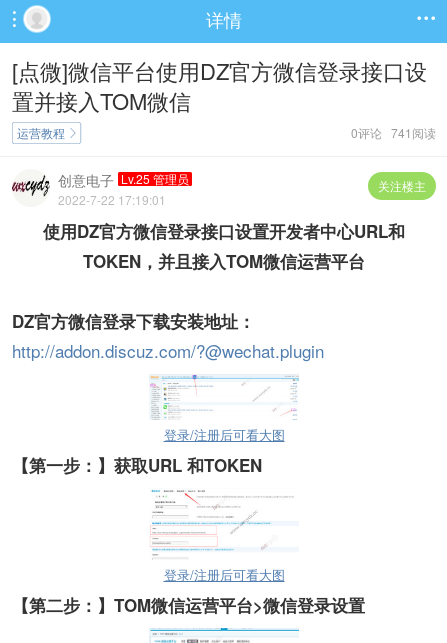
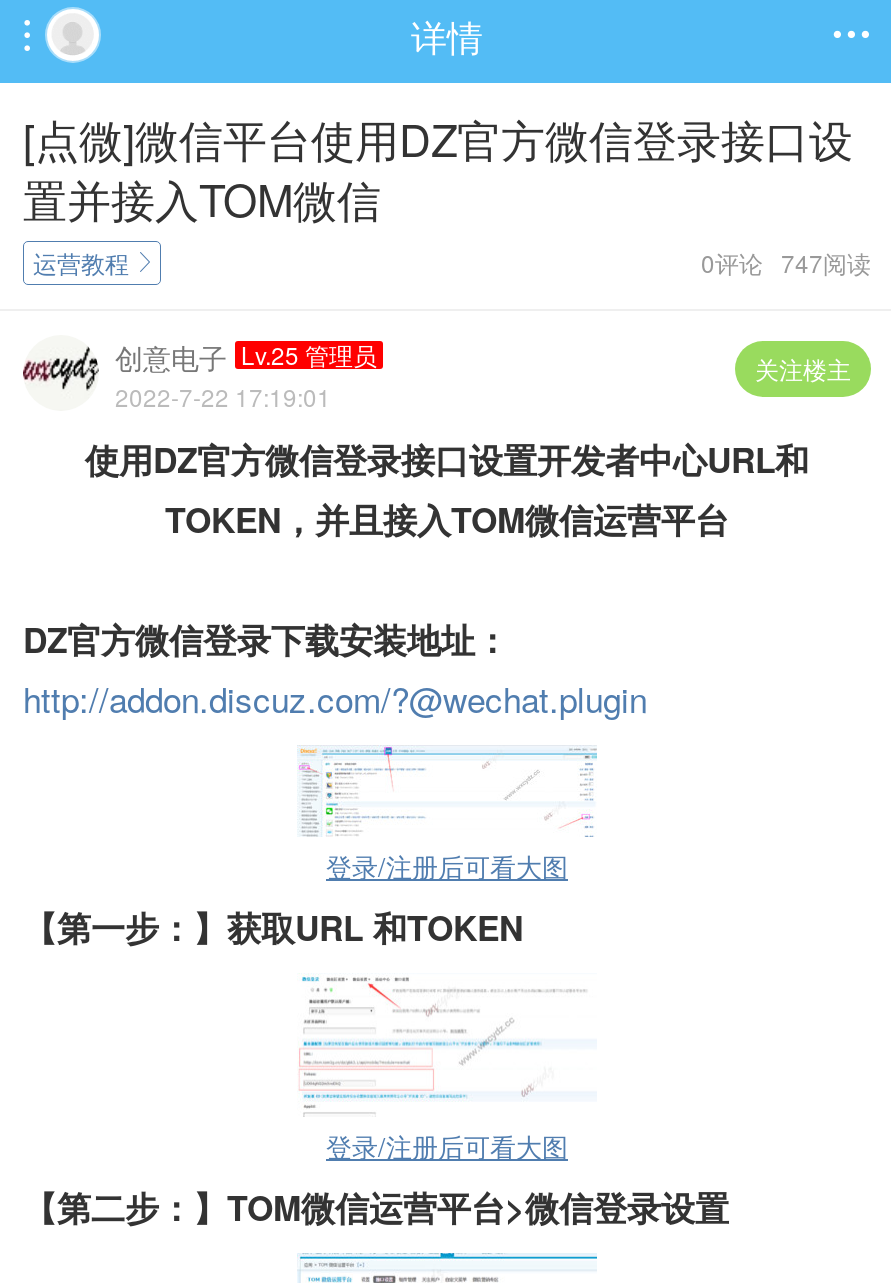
[351,124,436,141] 0评论 741阅读 -> [701,245,871,279] 0评论 747阅读

